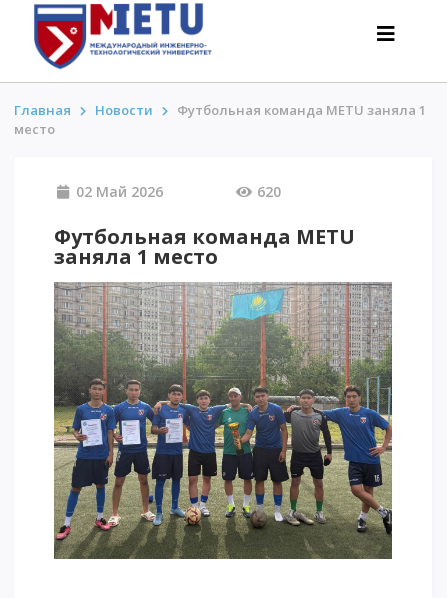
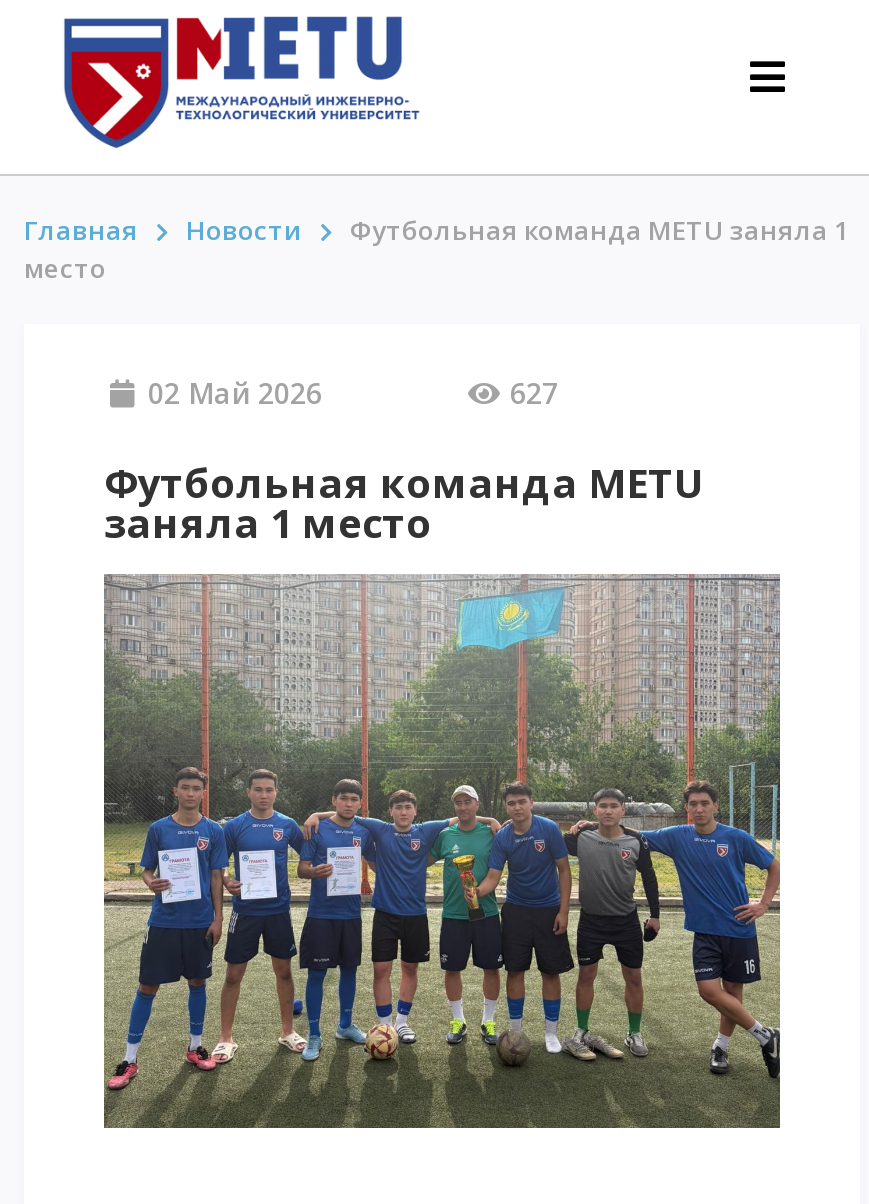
[72,182,281,201] 02 Май 2026 620 -> [140,375,558,413] 02 Май 2026 627

